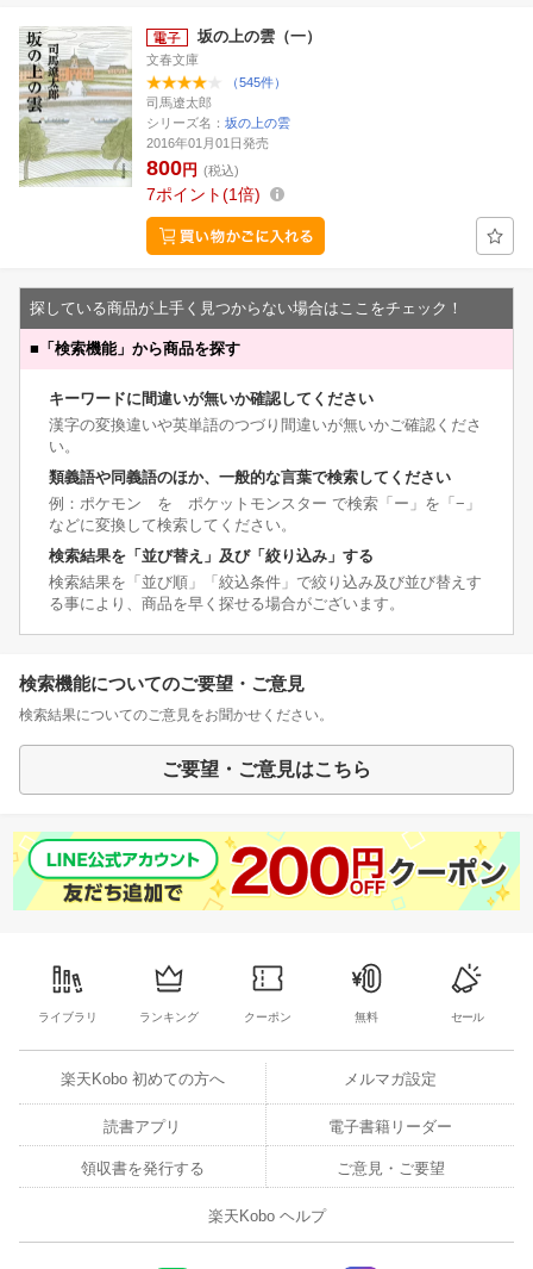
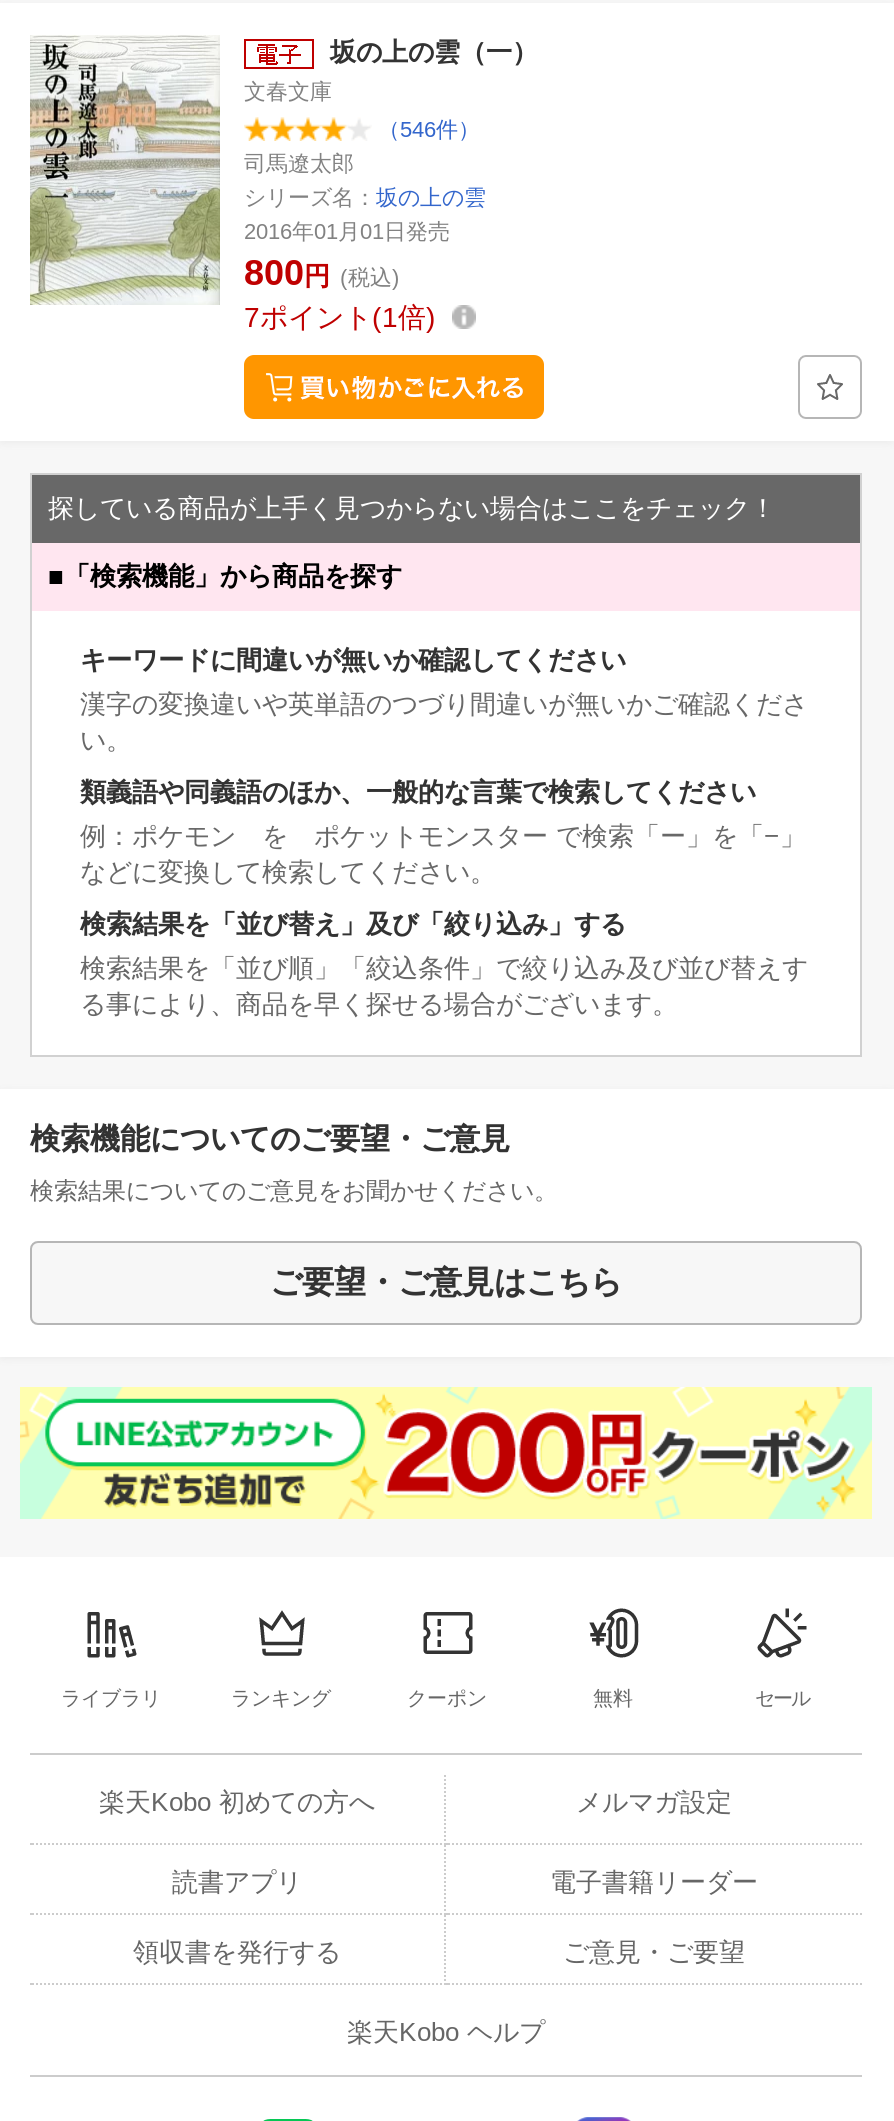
[226,75,287,89] （545件） -> [378,117,480,141] （546件）

